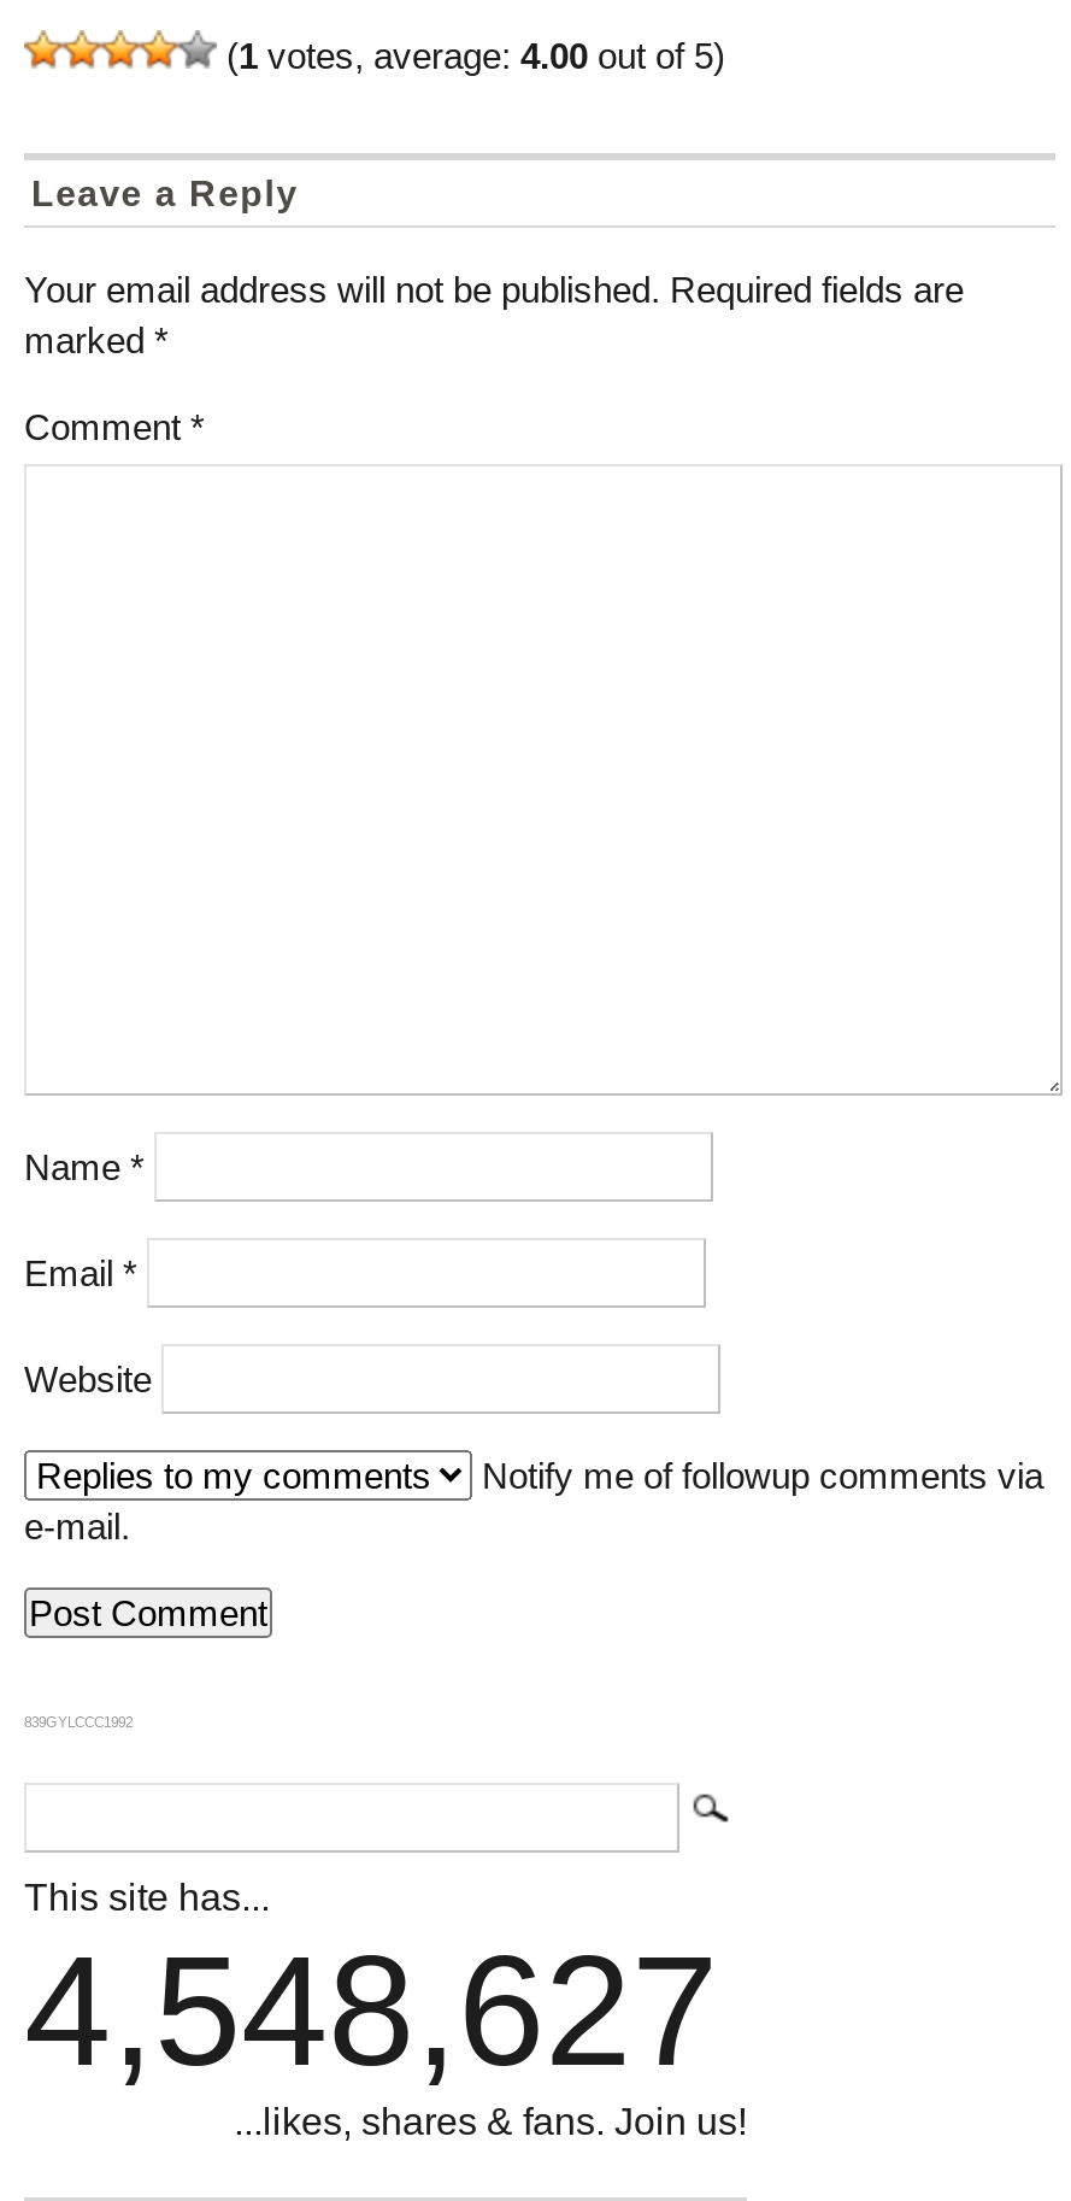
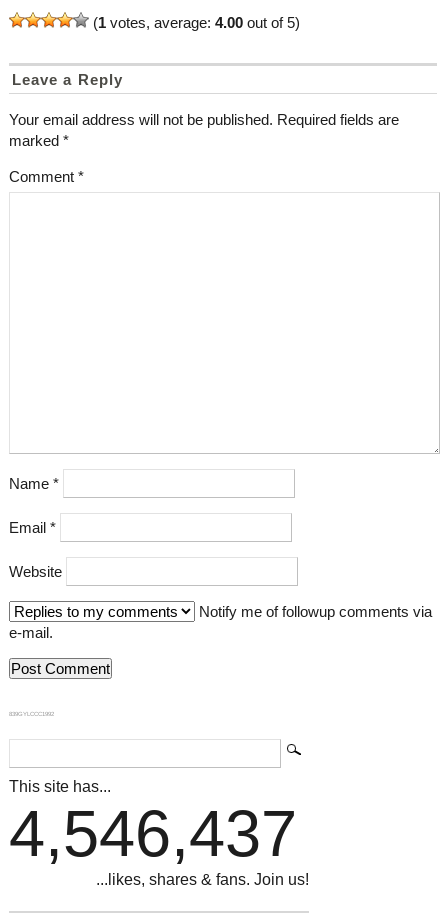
[24,1924,761,2100] 4,548,627 -> [9,797,315,870] 4,546,437

